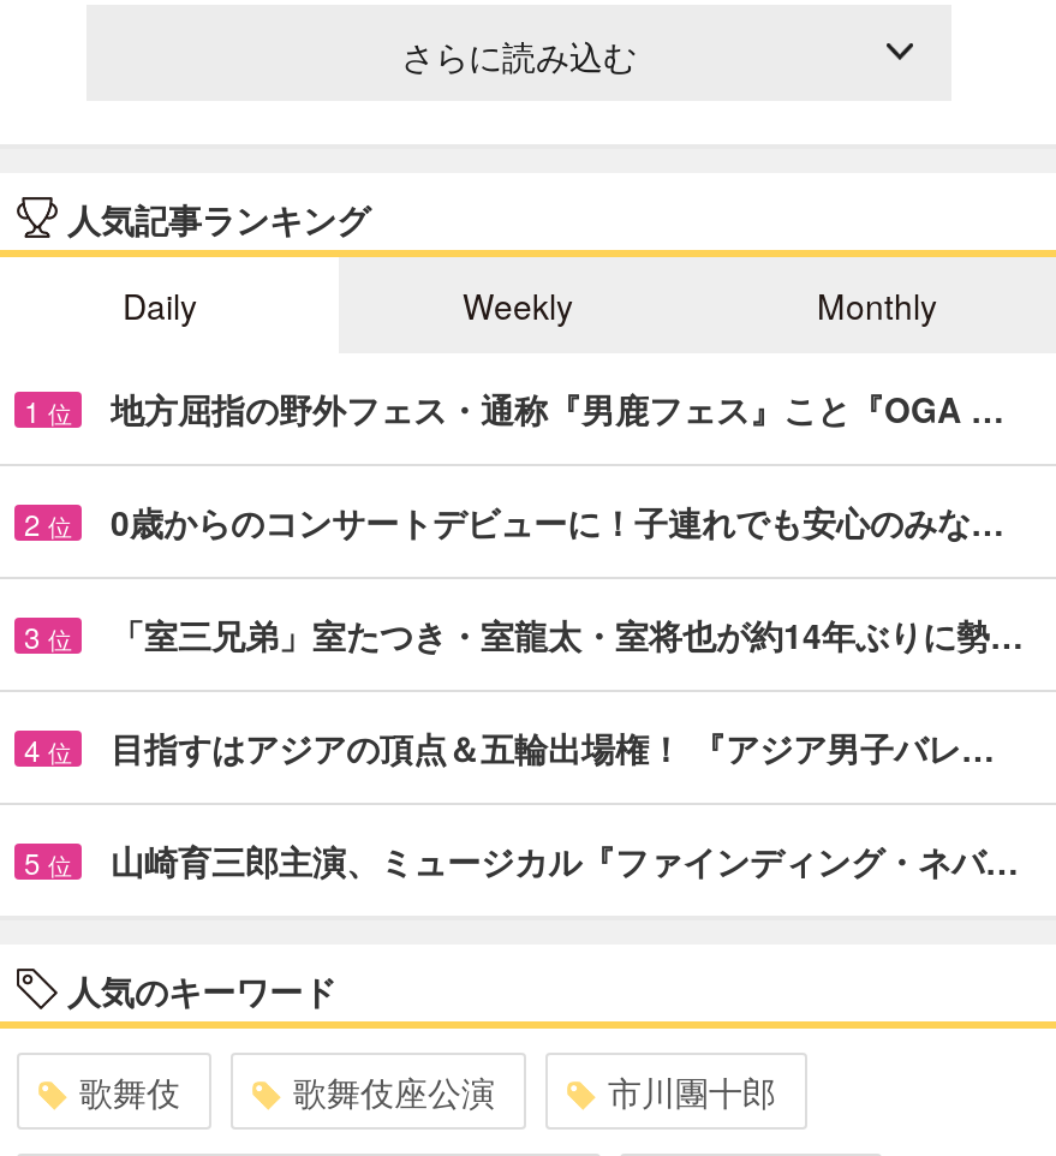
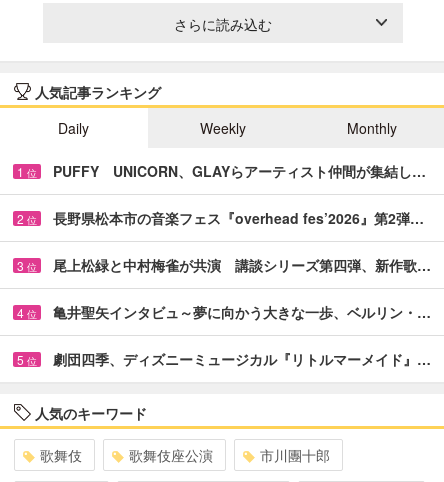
[111,384,1004,432] 地方屈指の野外フェス・通称『男鹿フェス』こと『OGA … -> [53,161,426,181] PUFFY UNICORN、GLAYらアーティスト仲間が集結し…
[111,497,1004,545] 0歳からのコンサートデビューに！子連れでも安心のみな… -> [53,208,424,228] 長野県松本市の音楽フェス『overhead fes’2026』第2弾…
[111,610,1024,658] 「室三兄弟」室たつき・室龍太・室将也が約14年ぶりに勢… -> [53,255,431,275] 尾上松緑と中村梅雀が共演 講談シリーズ第四弾、新作歌…
[111,723,995,771] 目指すはアジアの頂点＆五輪出場権！ 『アジア男子バレ… -> [53,302,431,322] 亀井聖矢インタビュ～夢に向かう大きな一歩、ベルリン・…
[111,836,1019,884] 山崎育三郎主演、ミュージカル『ファインディング・ネバ… -> [53,349,431,369] 劇団四季、ディズニーミュージカル『リトルマーメイド』…

